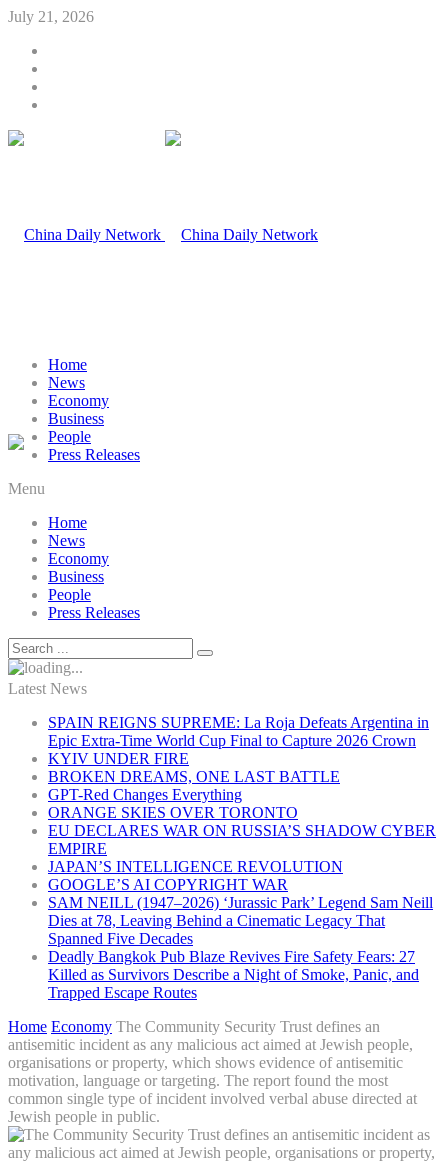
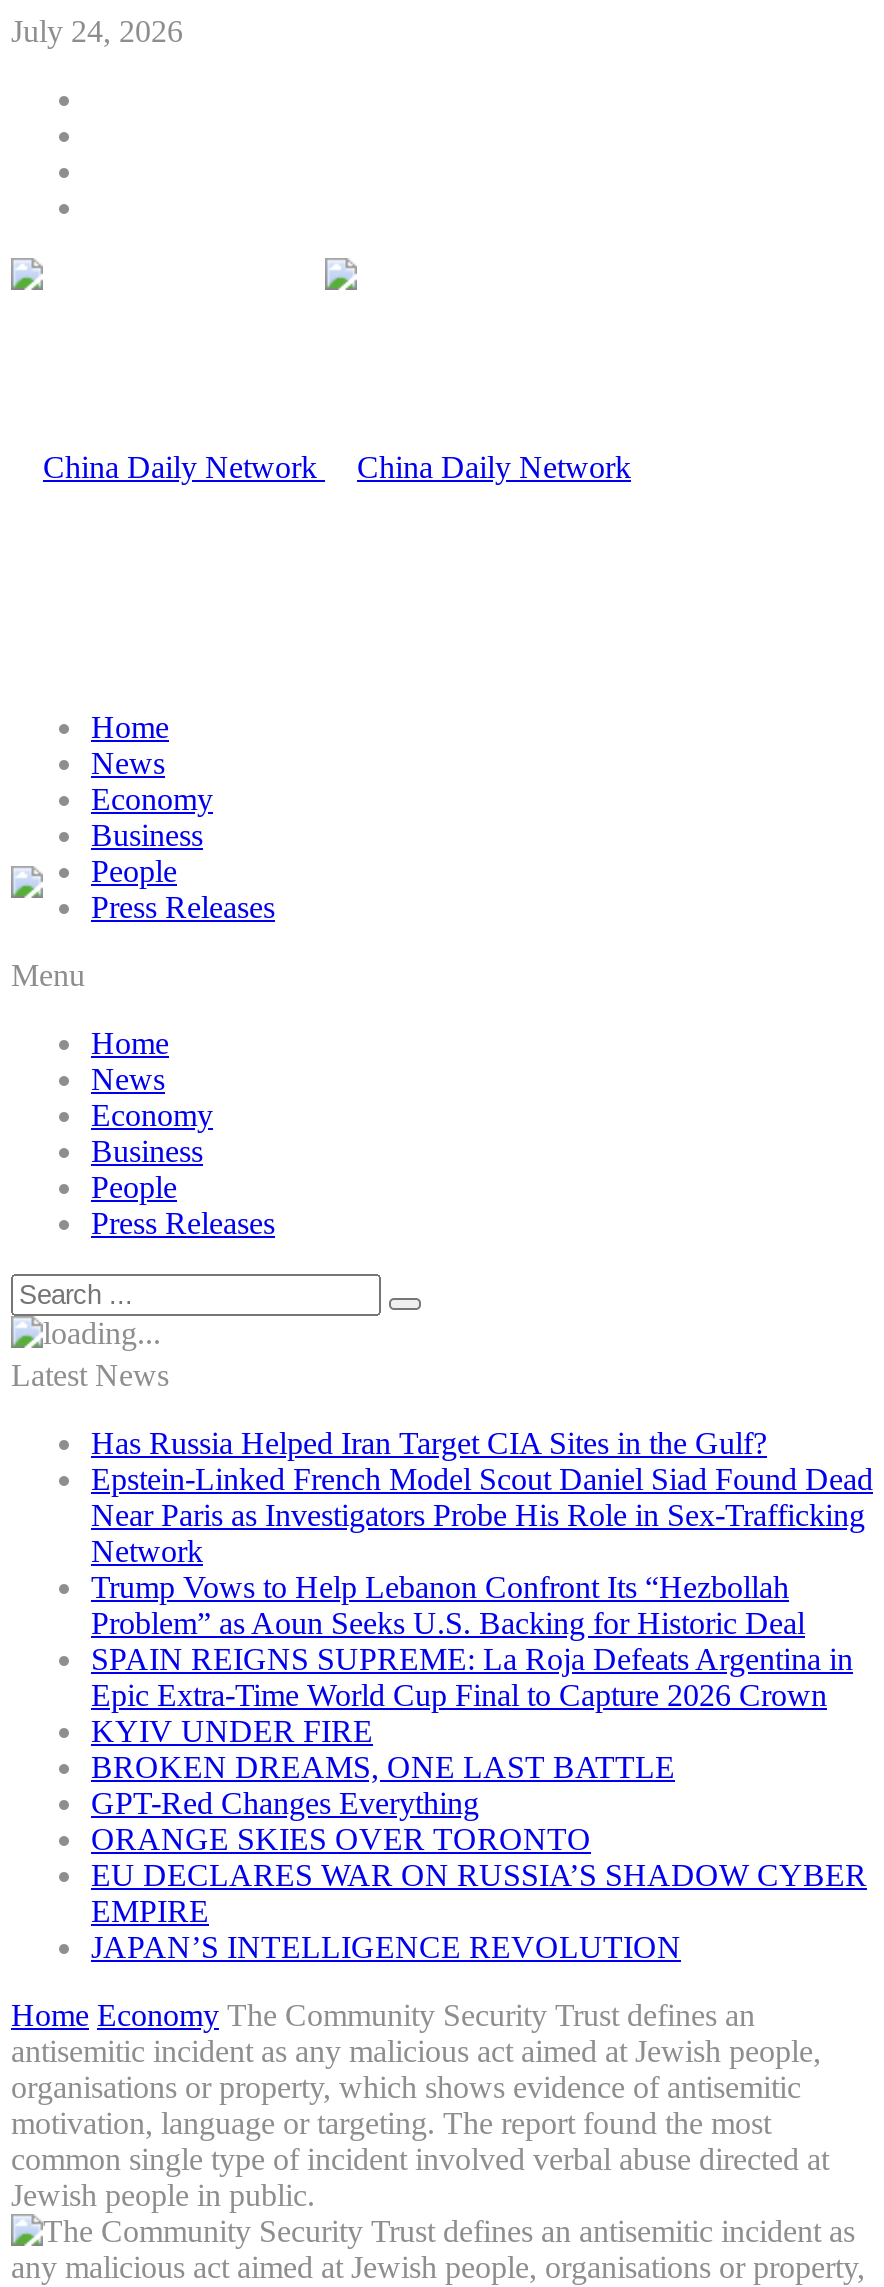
[8,8,94,25] July 21, 2026 -> [11,14,183,48] July 24, 2026
none -> [91,1426,873,1640] Has Russia Helped Iran Target CIA Sites in the Gulf? | Epstein-Linked French Model Scout Daniel Siad Found Dead | Near Paris as Investigators Probe His Role in Sex-Trafficking | Network | Trump Vows to Help Lebanon Confront Its “Hezbollah | Problem” as Aoun Seeks U.S. Backing for Historic Deal
moved [48,714,436,875] -> [91,1642,867,1964]: SPAIN REIGNS SUPREME: La Roja Defeats Argentina in | Epic Extra-Time World Cup Final to Capture 2026 Crown | KYIV UNDER FIRE | ... | EMPIRE | JAPAN’S INTELLIGENCE REVOLUTION
[48,876,433,1001] GOOGLE’S AI COPYRIGHT WAR | SAM NEILL (1947–2026) ‘Jurassic Park’ Legend Sam Neill | Dies at 78, Leaving Behind a Cinematic Legacy That | Spanned Five Decades | Deadly Bangkok Pub Blaze Revives Fire Safety Fears: 27 | Killed as Survivors Describe a Night of Smoke, Panic, and | Trapped Escape Routes -> none

